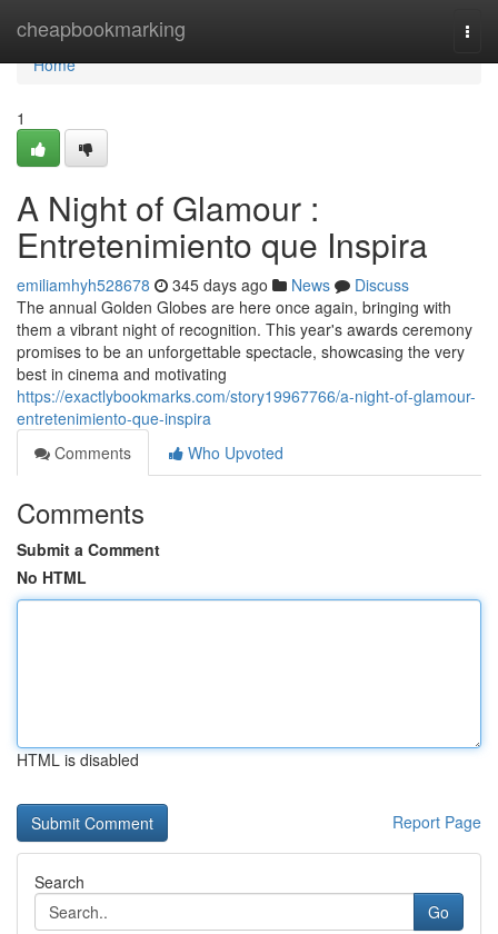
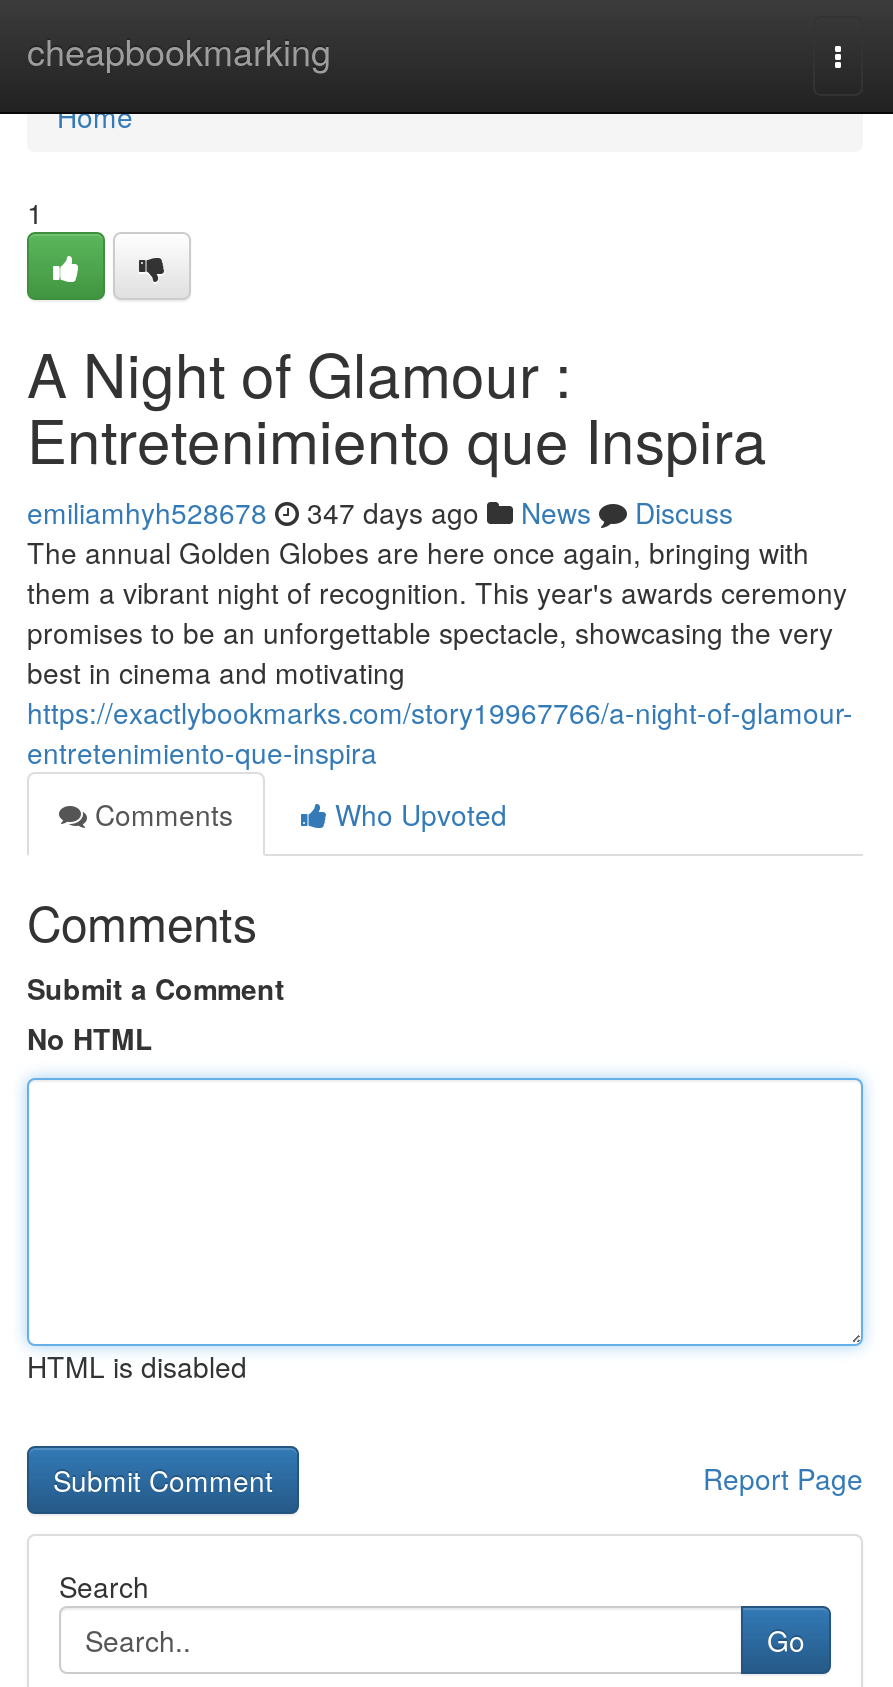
[17,274,409,296] emiliamhyh528678 345 days ago News Discuss -> [27,492,733,532] emiliamhyh528678 347 days ago News Discuss

